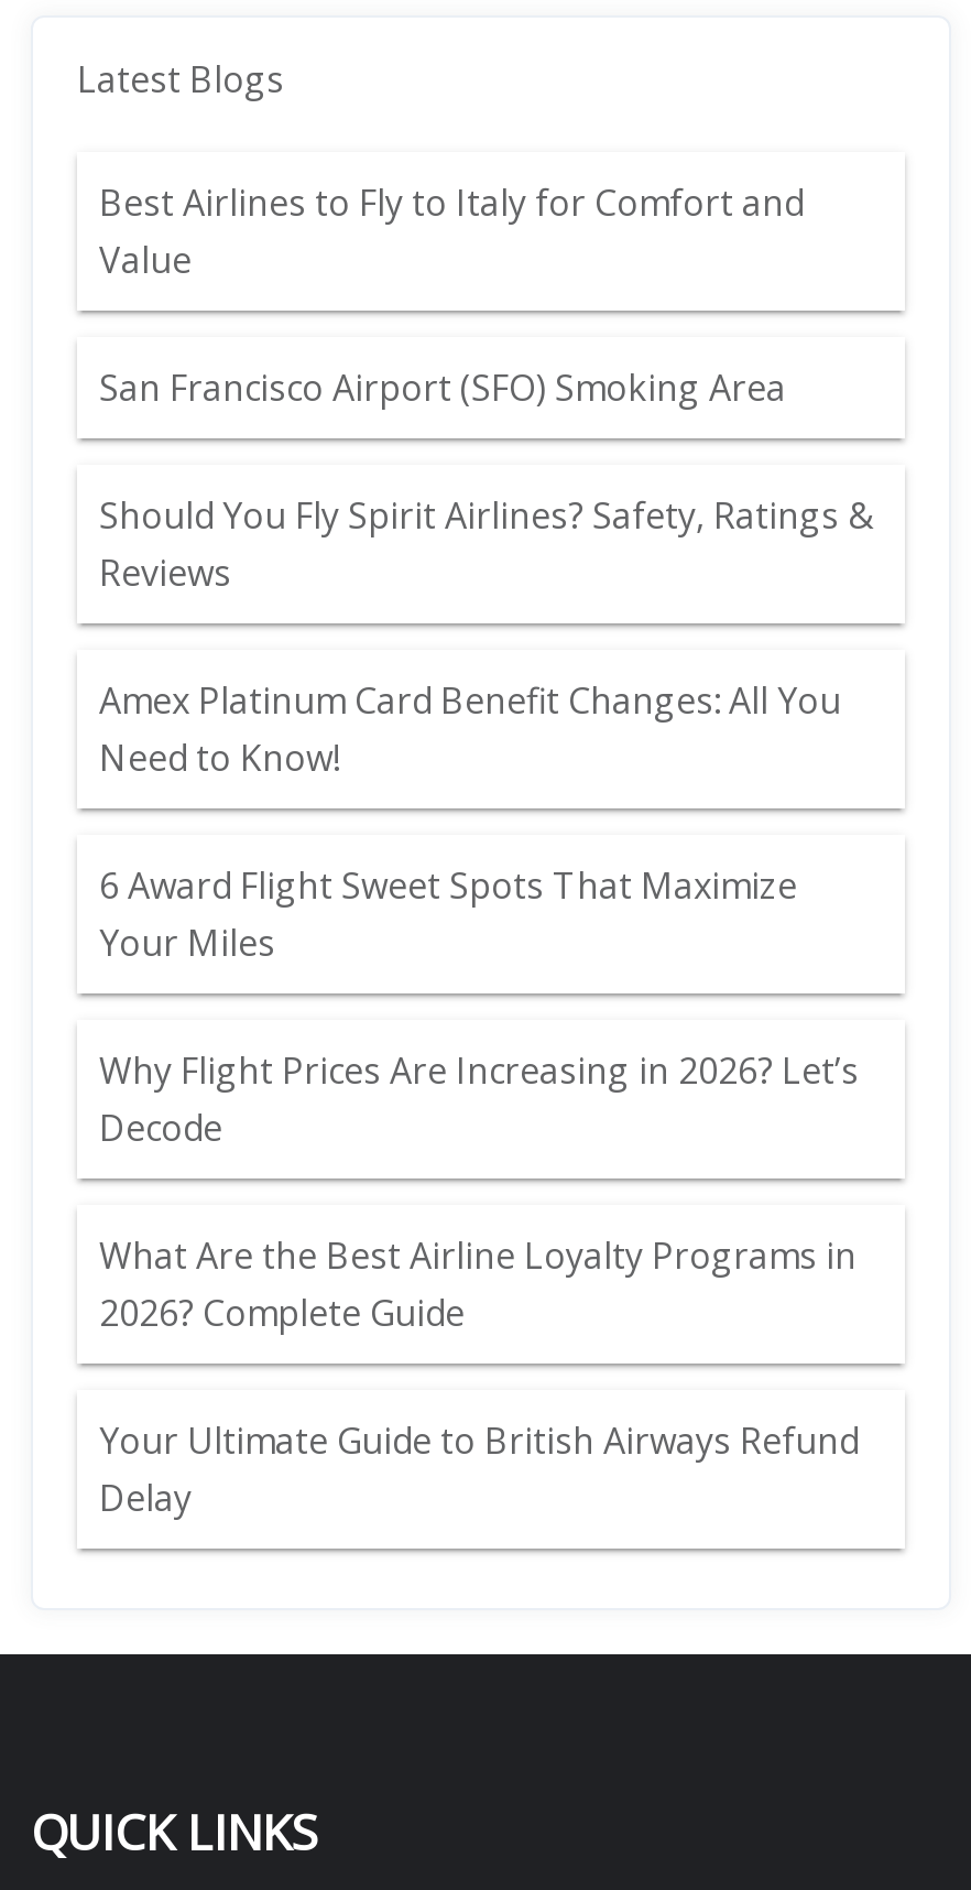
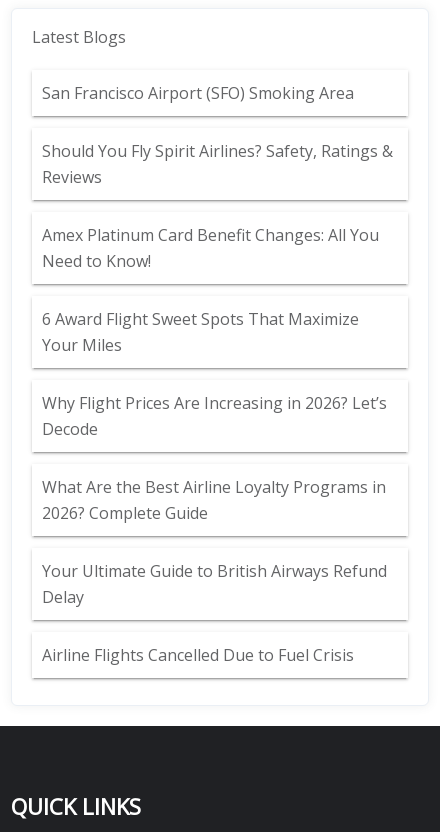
[99,178,804,284] Best Airlines to Fly to Italy for Comfort and | Value -> none
moved [99,363,872,1522] -> [42,82,393,608]: San Francisco Airport (SFO) Smoking Area | Should You Fly Spirit Airlines? Safety, Ratings & | Reviews | ... | Your Ultimate Guide to British Airways Refund | Delay
none -> [42,644,354,666] Airline Flights Cancelled Due to Fuel Crisis

